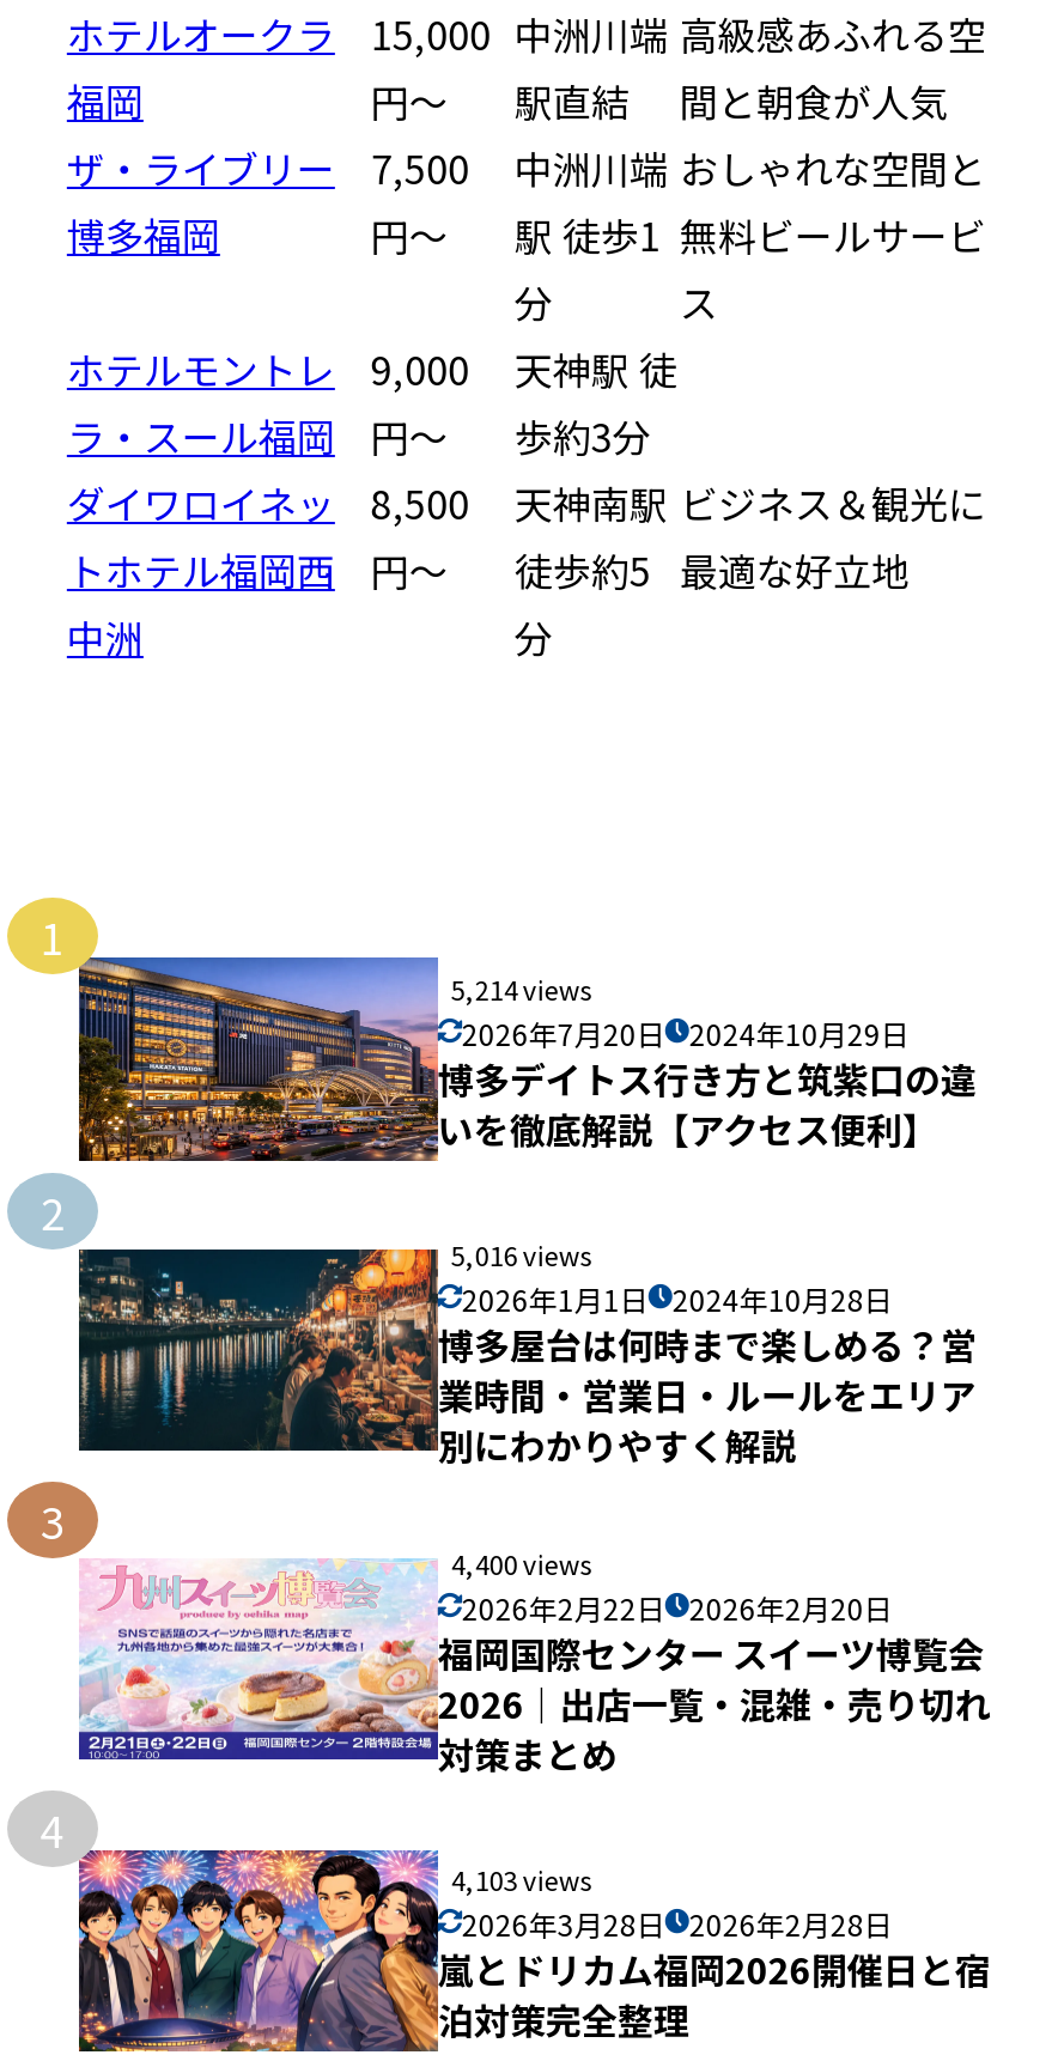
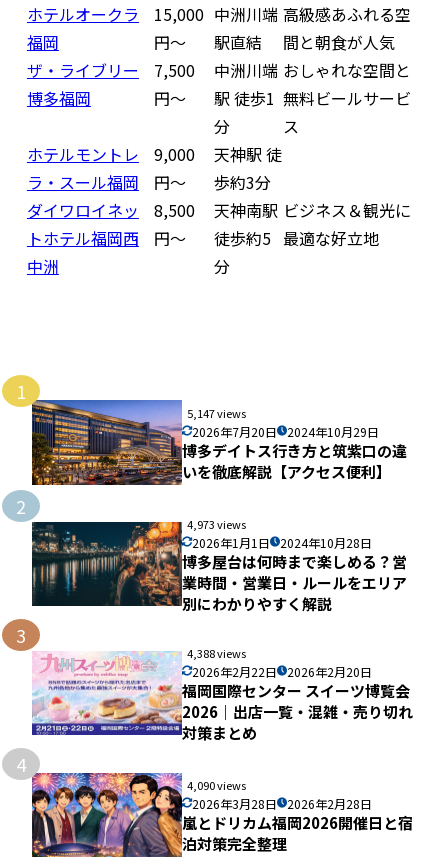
[451,968,592,1007] 5,214 views -> [187,405,246,421] 5,147 views
[451,1235,592,1273] 5,016 views -> [187,516,246,532] 4,973 views
[451,1543,592,1582] 4,400 views -> [187,645,246,661] 4,388 views
[451,1860,592,1898] 4,103 views -> [187,777,246,793] 4,090 views

